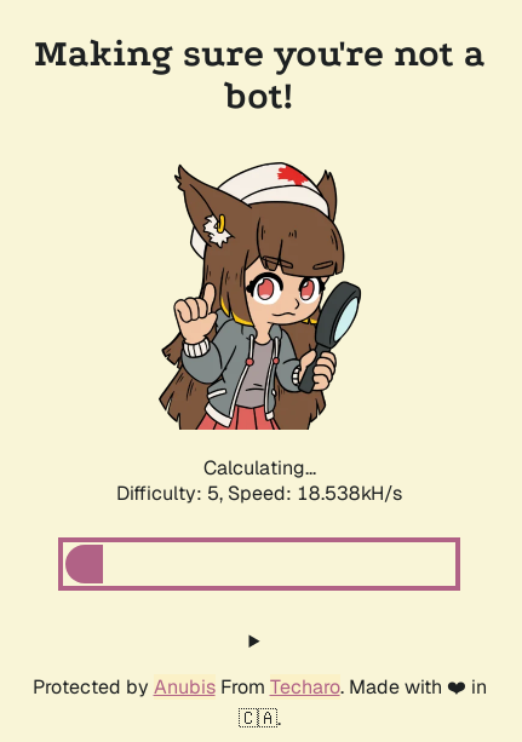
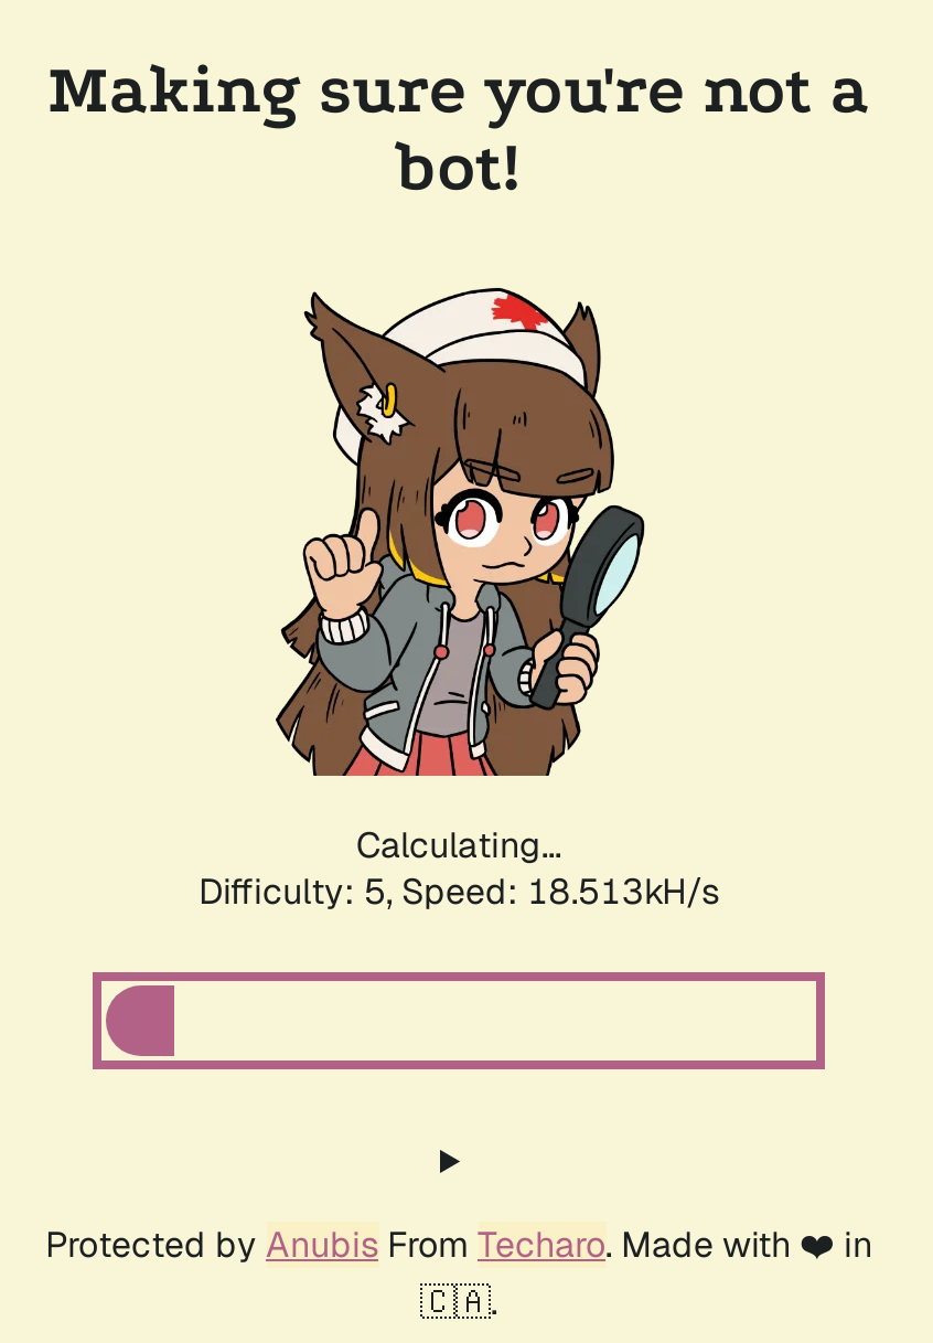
[116,481,402,506] Difficulty: 5, Speed: 18.538kH/s -> [199,868,719,915] Difficulty: 5, Speed: 18.513kH/s

